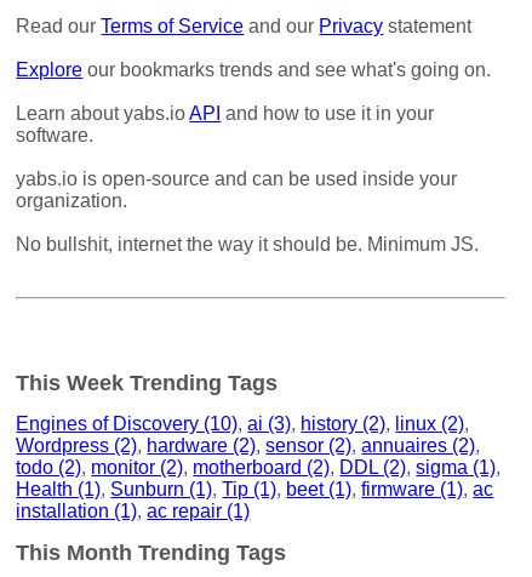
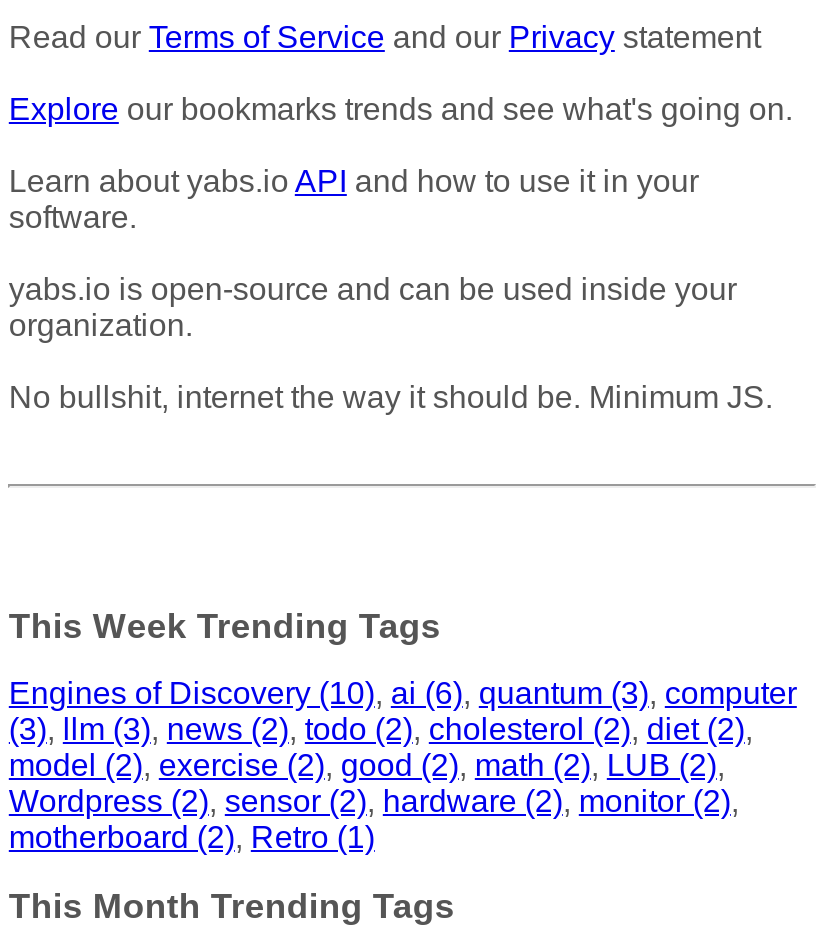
[16,414,501,522] Engines of Discovery (10), ai (3), history (2), linux (2), | Wordpress (2), hardware (2), sensor (2), annuaires (2), | todo (2), monitor (2), motherboard (2), DDL (2), sigma (1), | Health (1), Sunburn (1), Tip (1), beet (1), firmware (1), ac | installation (1), ac repair (1) -> [9,677,797,855] Engines of Discovery (10), ai (6), quantum (3), computer | (3),llm (3), news (2),todo (2), cholesterol (2), diet (2), | model (2), exercise (2), good (2), math (2), LUB (2), | Wordpress (2), sensor (2), hardware (2), monitor (2), | motherboard (2), Retro (1)

